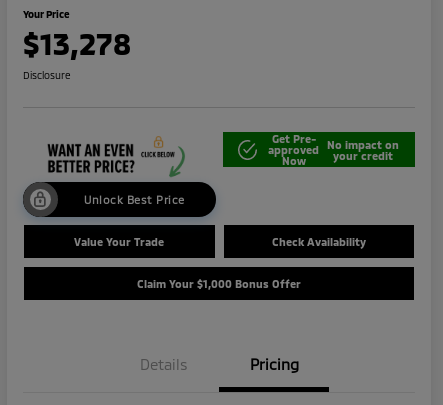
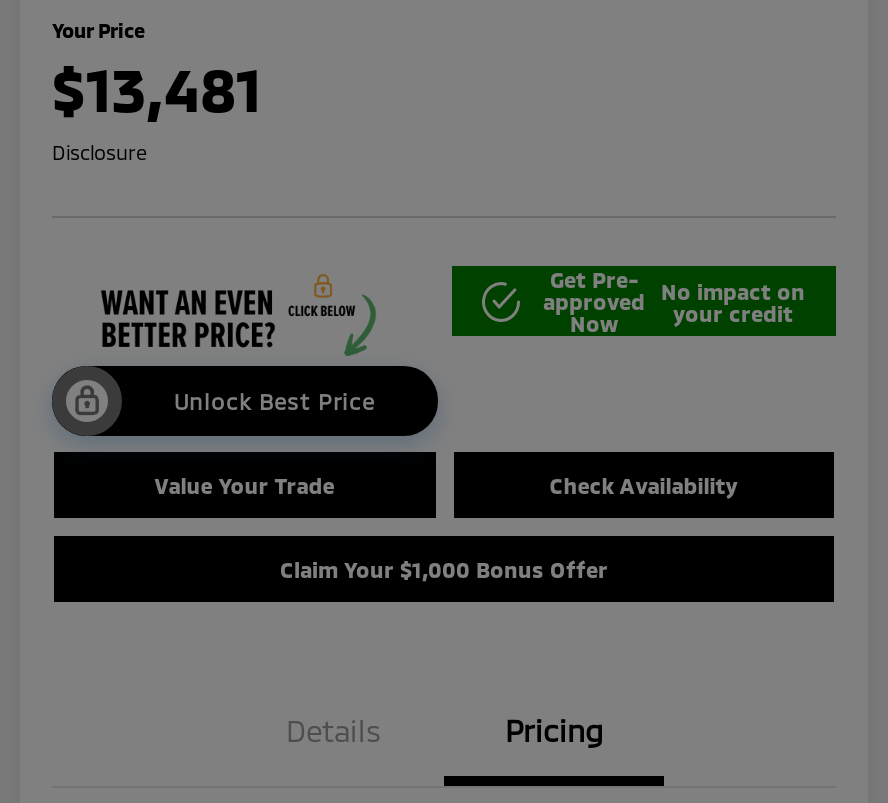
[23,25,131,61] $13,278 -> [52,53,262,125] $13,481

